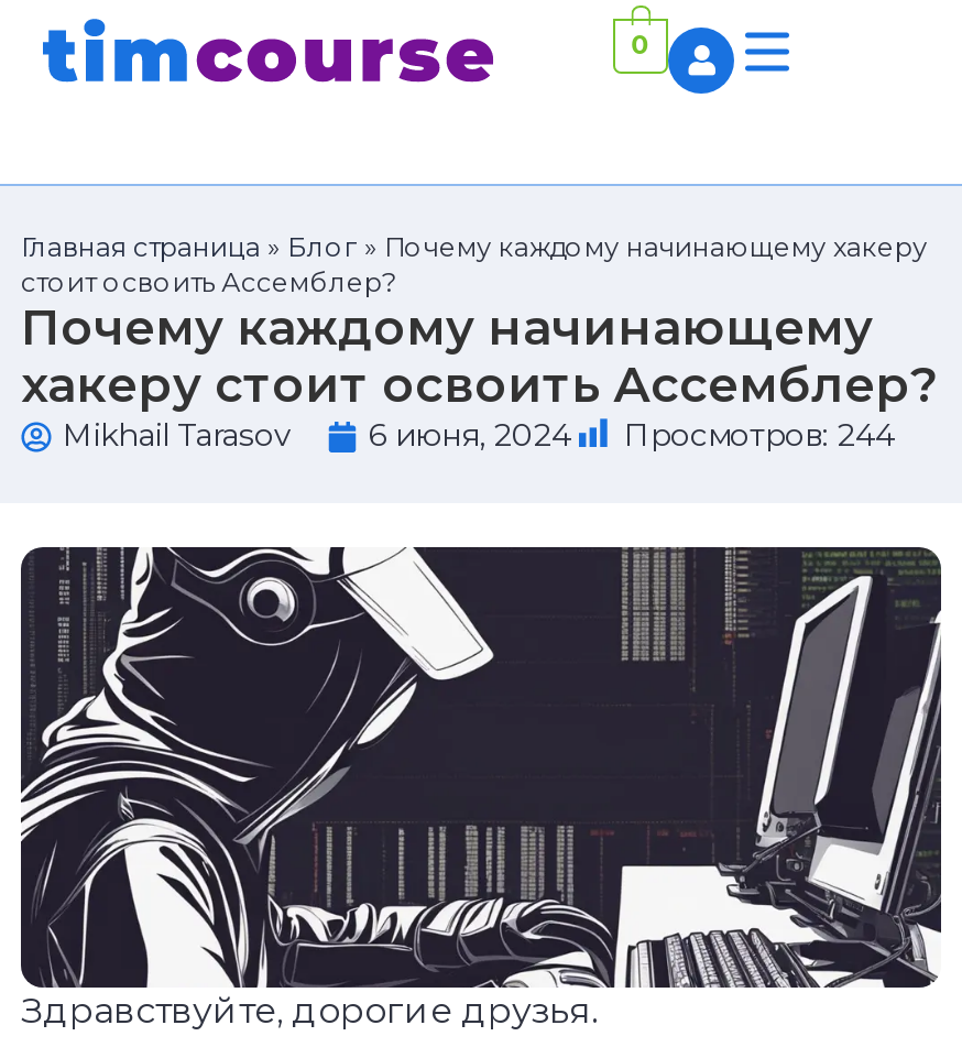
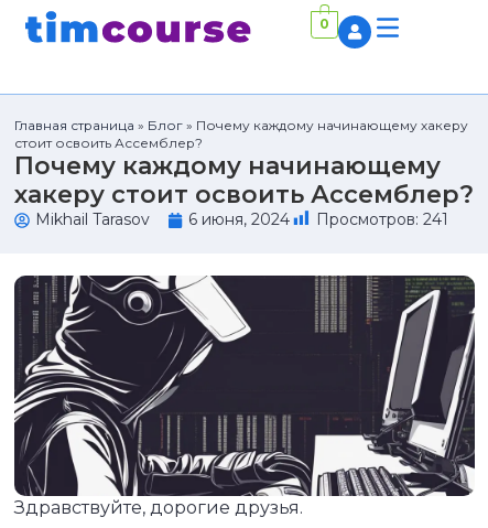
[624,415,895,455] Просмотров: 244 -> [316,209,448,229] Просмотров: 241

